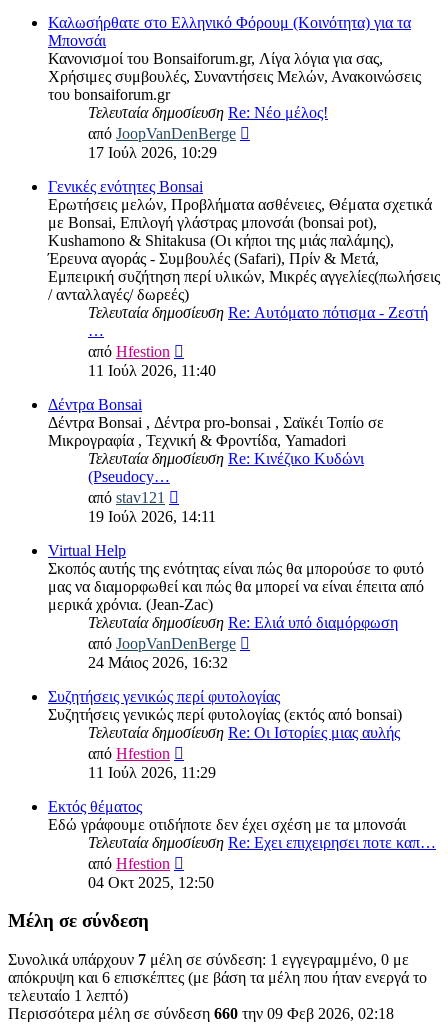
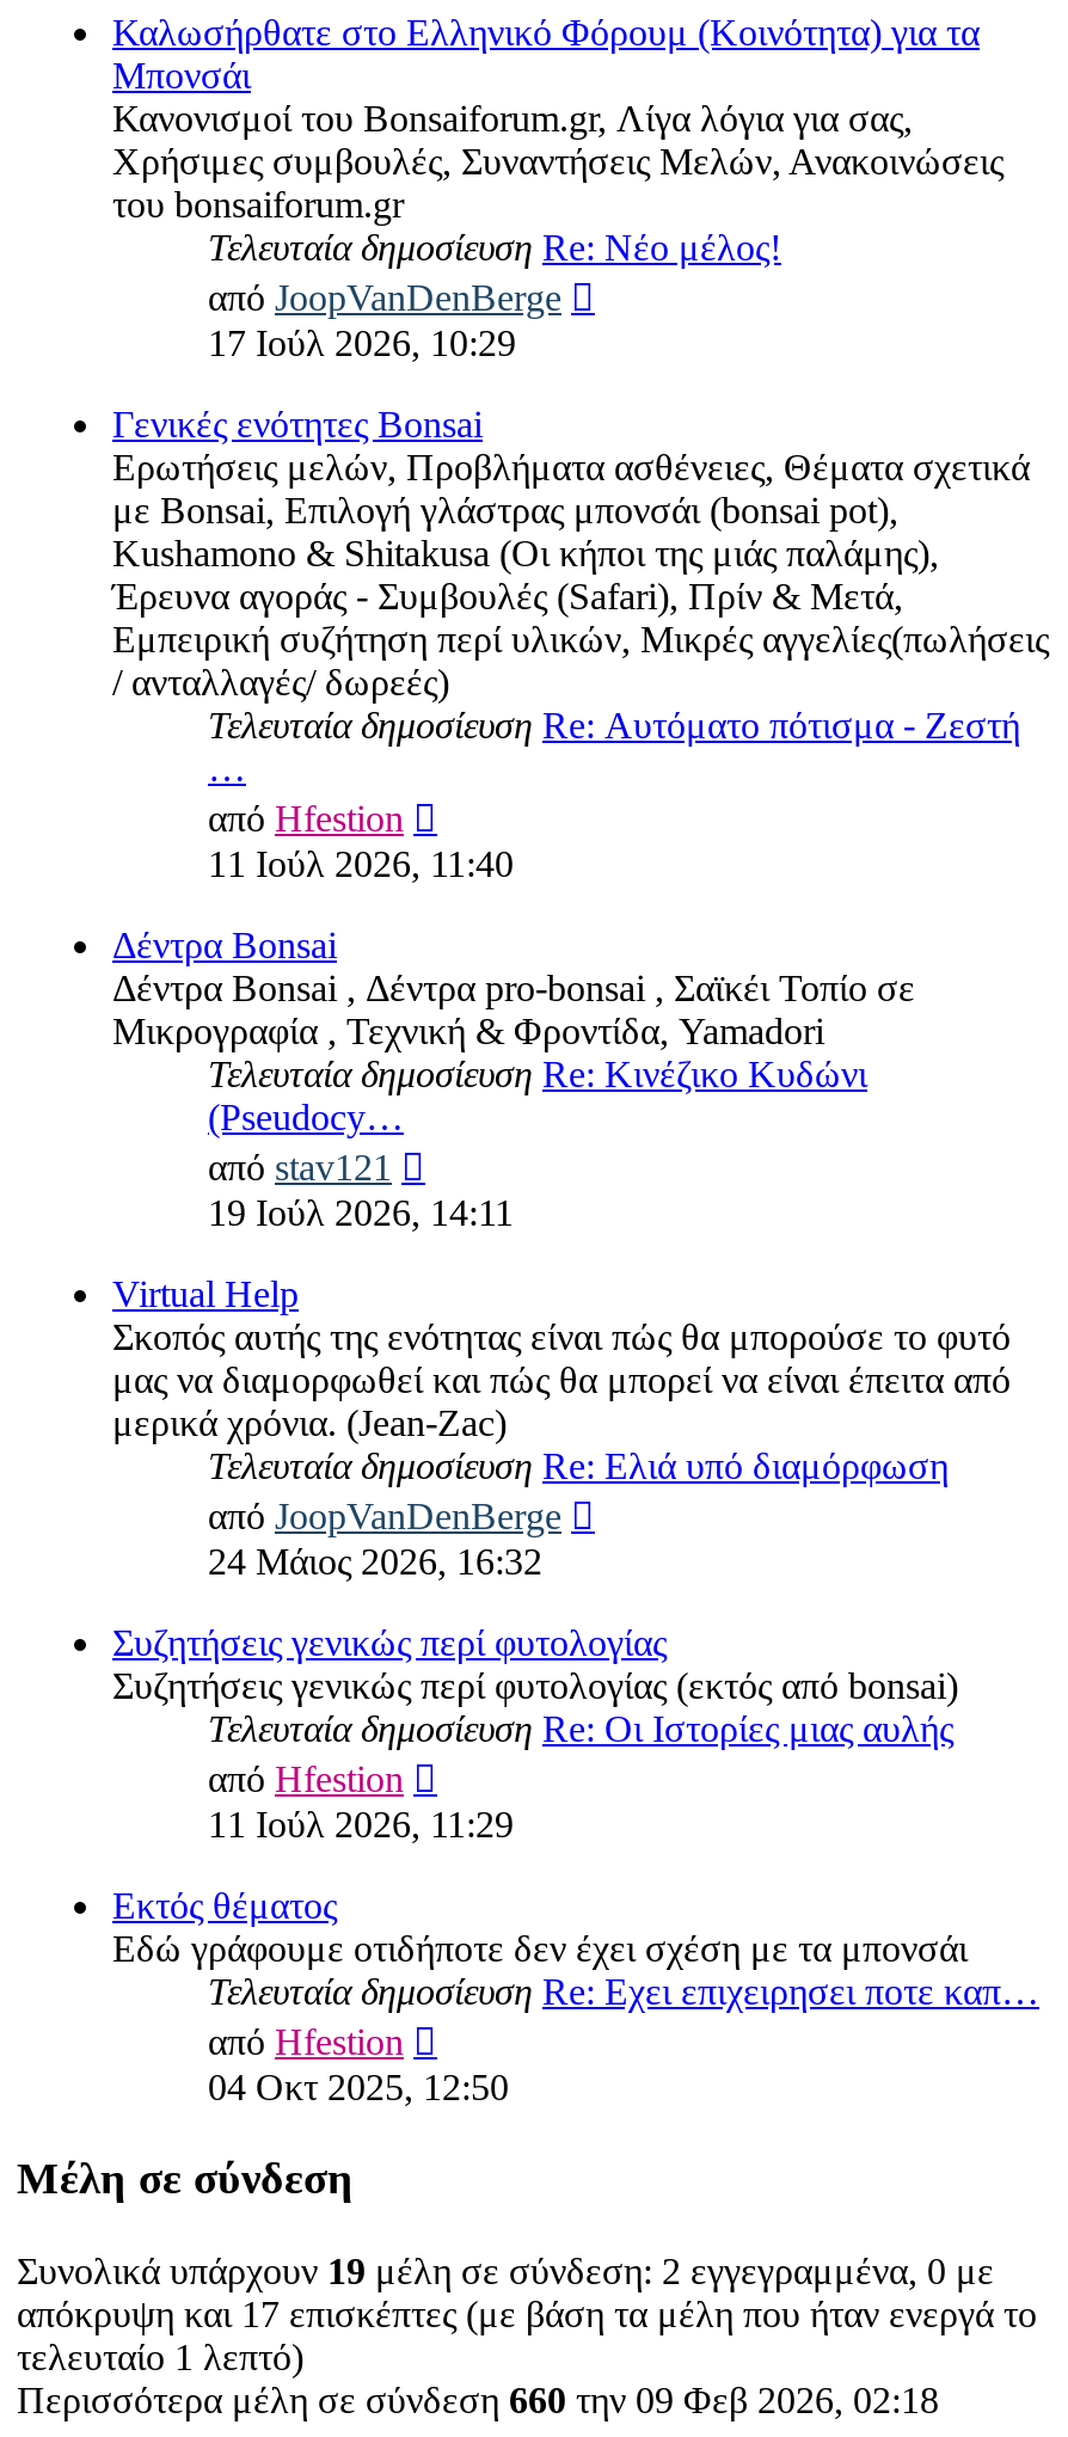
[8,951,409,968] Συνολικά υπάρχουν 7 μέλη σε σύνδεση: 1 εγγεγραμμένο, 0 με -> [17,2251,994,2291] Συνολικά υπάρχουν 19 μέλη σε σύνδεση: 2 εγγεγραμμένα, 0 με
[8,969,427,986] απόκρυψη και 6 επισκέπτες (με βάση τα μέλη που ήταν ενεργά το -> [17,2294,1037,2334] απόκρυψη και 17 επισκέπτες (με βάση τα μέλη που ήταν ενεργά το

